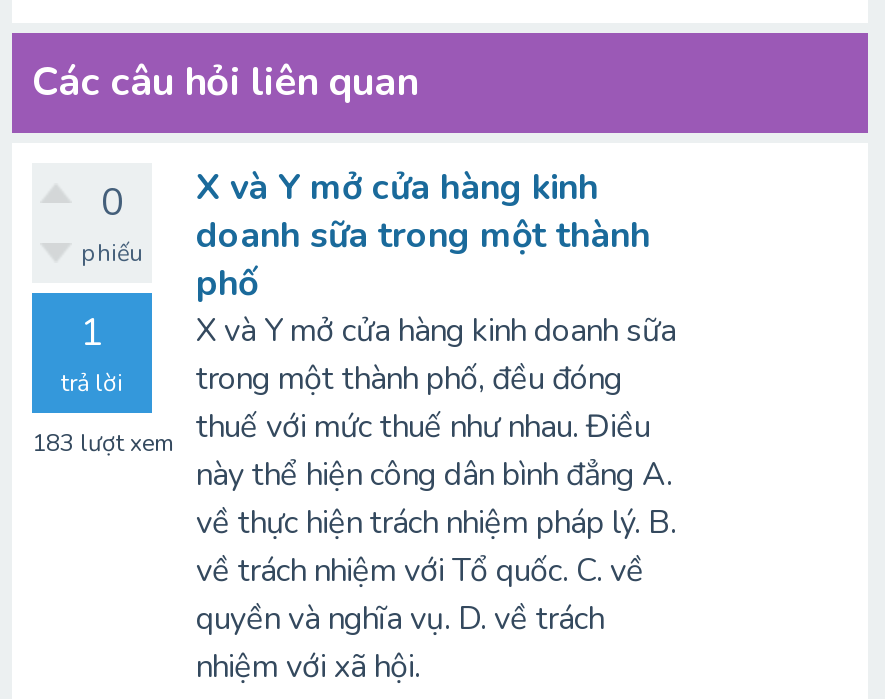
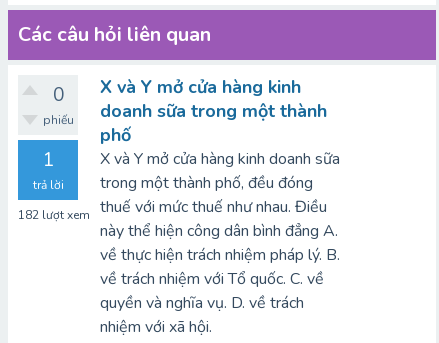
[32,405,650,459] 183 lượt xem thuế với mức thuế như nhau. Điều -> [18,196,327,223] 182 lượt xem thuế với mức thuế như nhau. Điều

